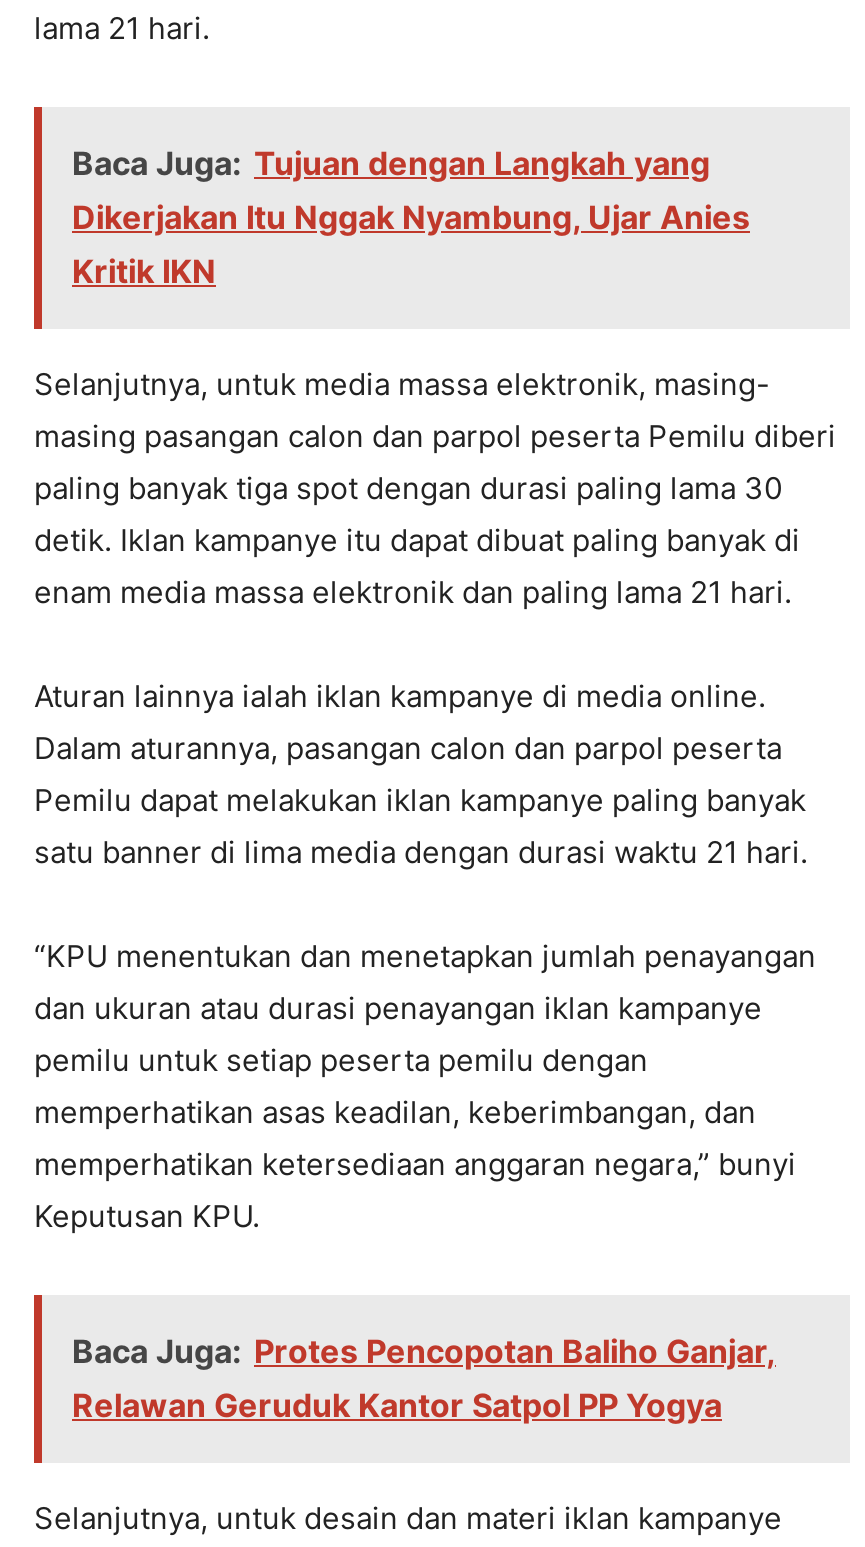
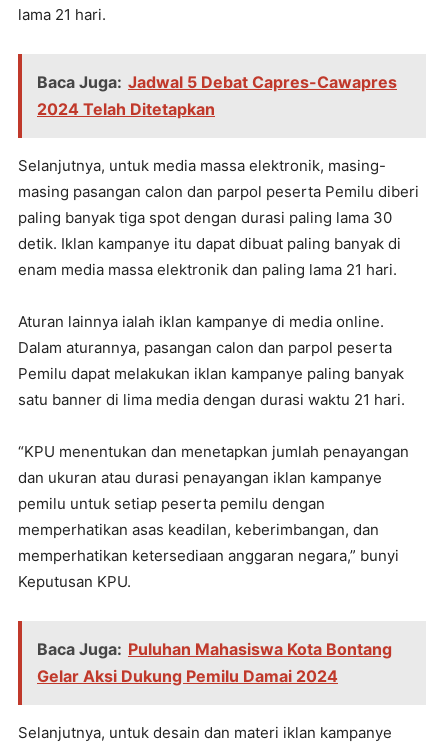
[72,144,750,292] Baca Juga: Tujuan dengan Langkah yang | Dikerjakan Itu Nggak Nyambung, Ujar Anies | Kritik IKN -> [37,72,397,119] Baca Juga: Jadwal 5 Debat Capres-Cawapres | 2024 Telah Ditetapkan
[72,1332,776,1426] Baca Juga: Protes Pencopotan Baliho Ganjar, | Relawan Geruduk Kantor Satpol PP Yogya -> [37,639,392,686] Baca Juga: Puluhan Mahasiswa Kota Bontang | Gelar Aksi Dukung Pemilu Damai 2024

